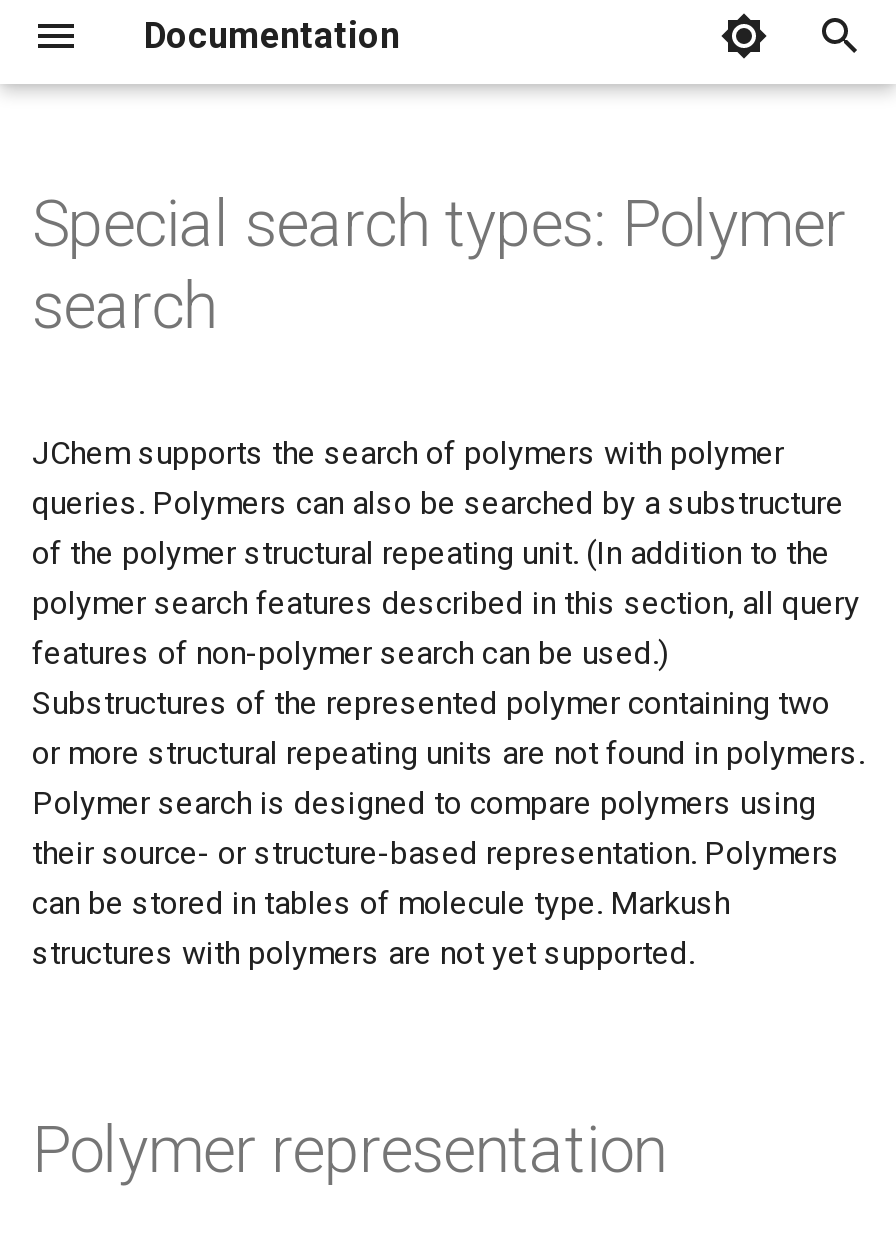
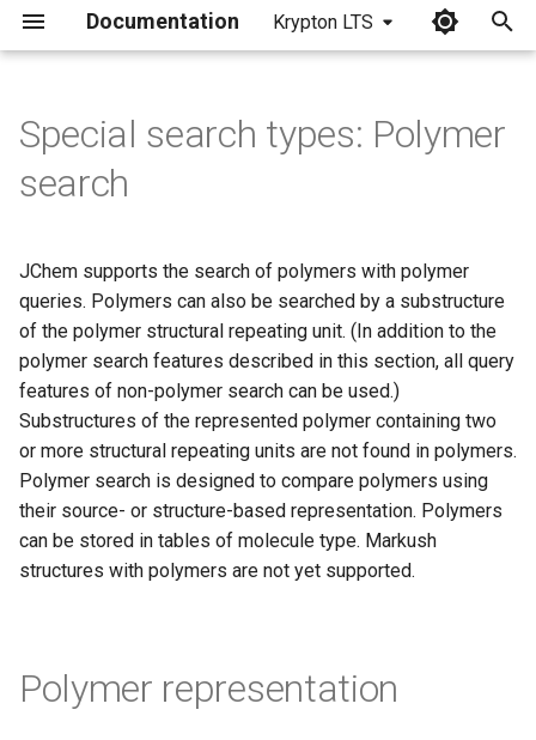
none -> [273,11,373,34] Krypton LTS

